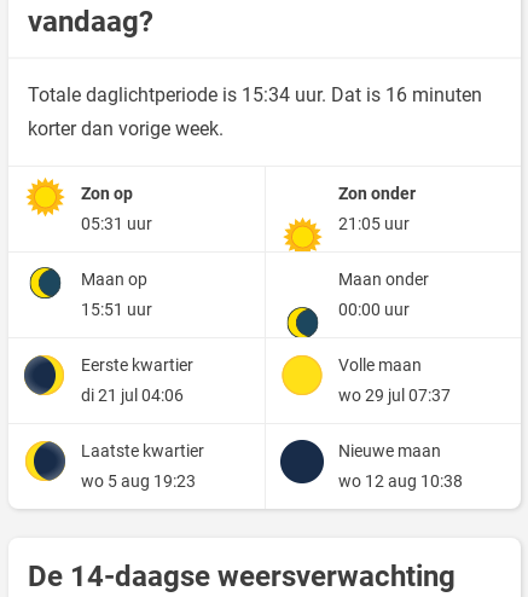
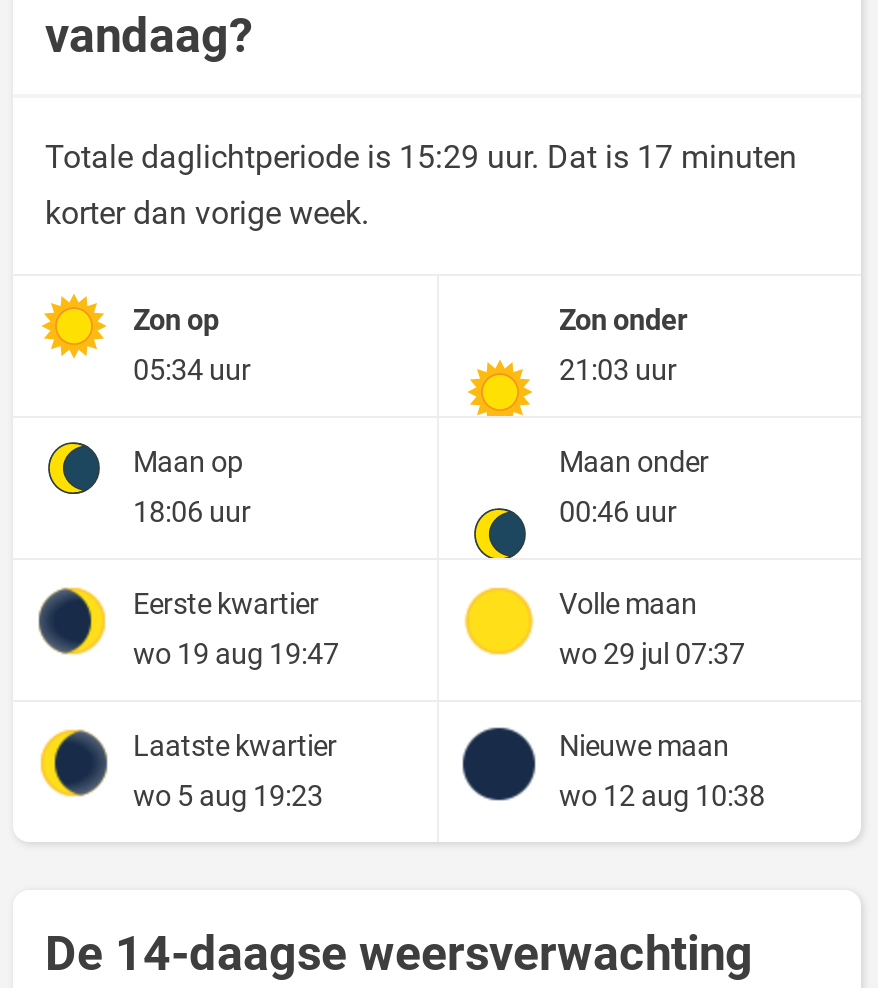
[28,83,482,106] Totale daglichtperiode is 15:34 uur. Dat is 16 minuten -> [45,138,797,176] Totale daglichtperiode is 15:29 uur. Dat is 17 minuten
[81,214,152,234] 05:31 uur -> [133,354,251,388] 05:34 uur
[338,214,410,234] 21:05 uur -> [559,354,677,388] 21:03 uur
[81,299,152,320] 15:51 uur -> [133,496,251,530] 18:06 uur
[338,299,410,320] 00:00 uur -> [559,496,677,530] 00:46 uur
[81,385,184,406] di 21 jul 04:06 -> [133,638,339,672] wo 19 aug 19:47

